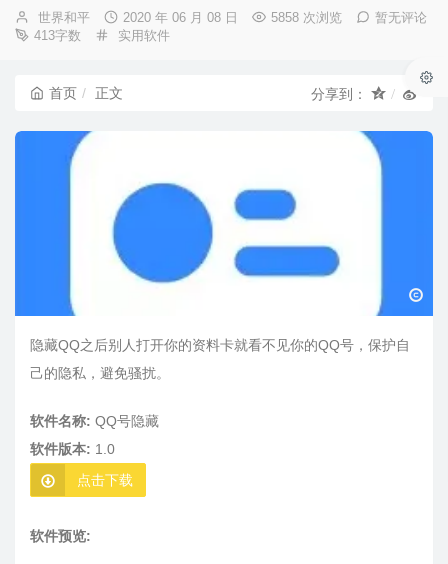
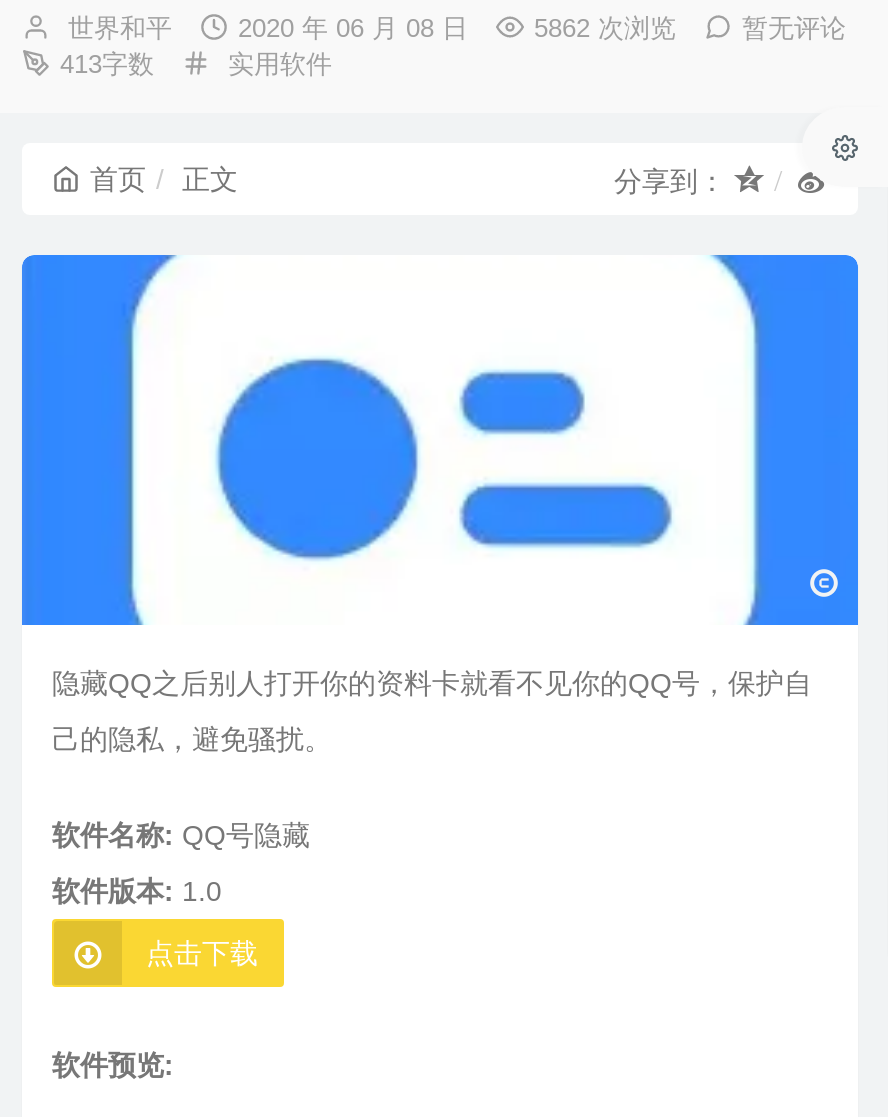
[271,10,342,25] 5858 次浏览 -> [534,13,676,43] 5862 次浏览

